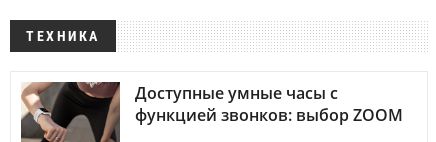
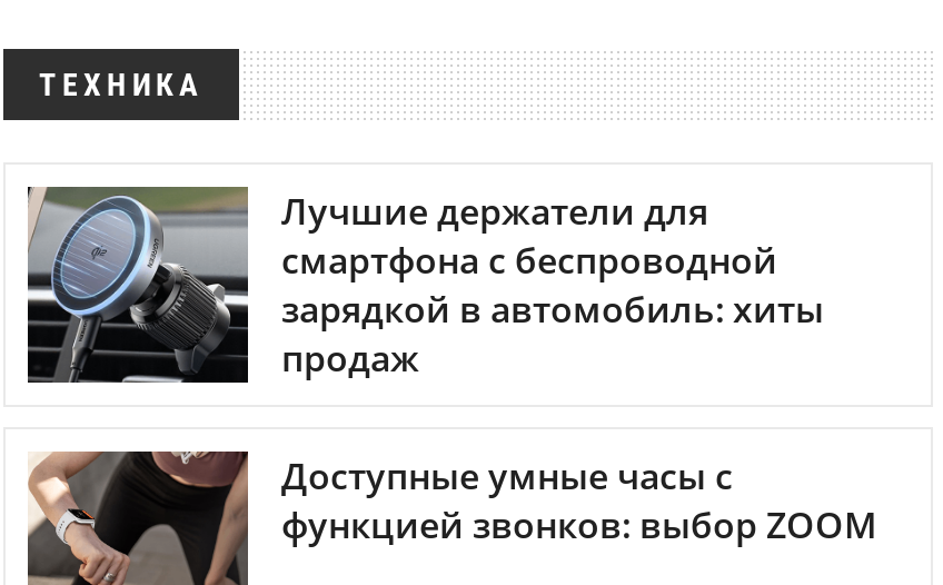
none -> [26,185,824,385] [image] | Лучшие держатели для | смартфона с беспроводной | зарядкой в автомобиль: хиты | продаж

